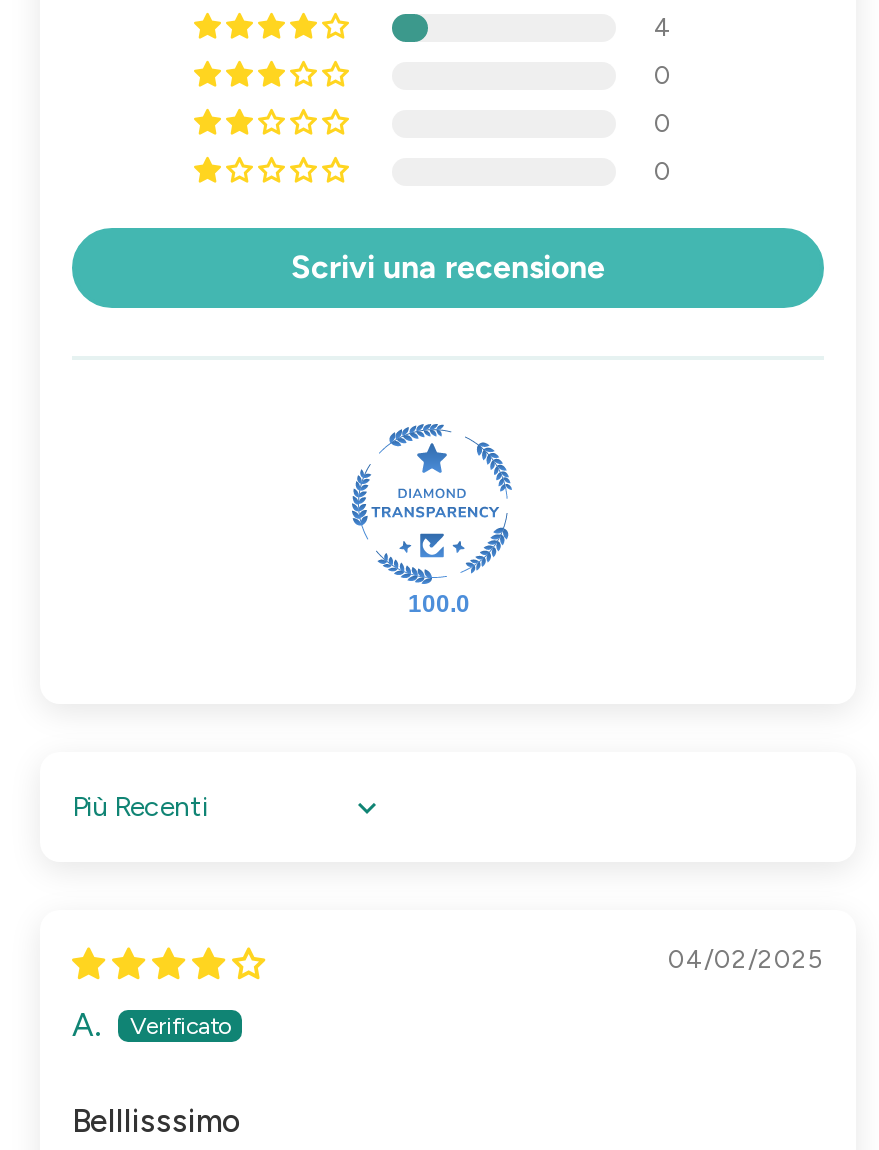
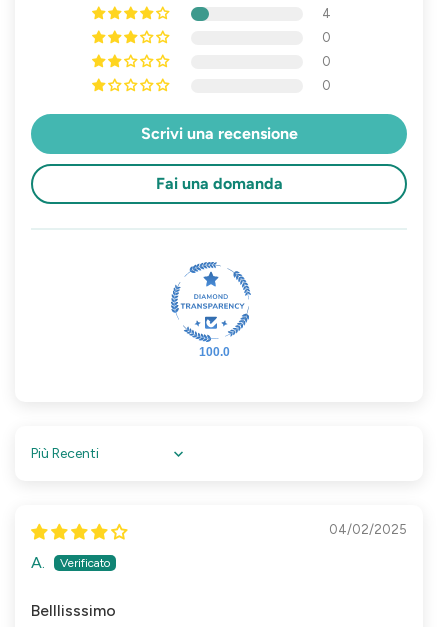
none -> [155,174,282,193] Fai una domanda

